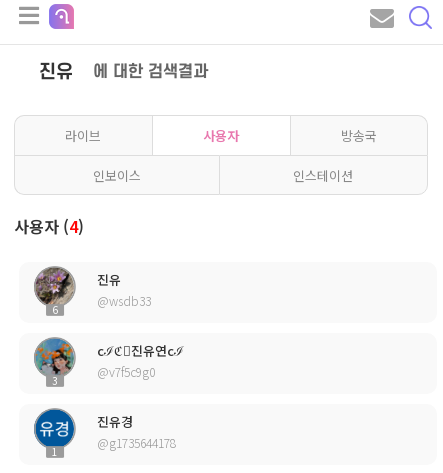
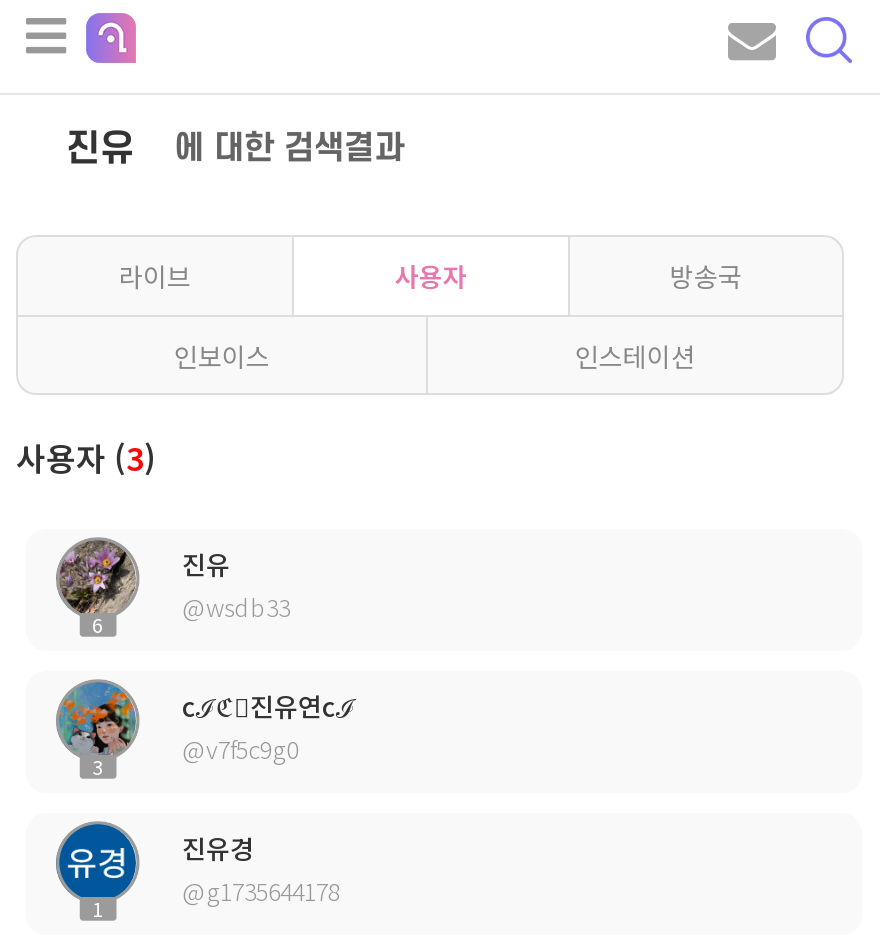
[14,213,84,237] 사용자 (4) -> [16,432,156,480] 사용자 (3)

